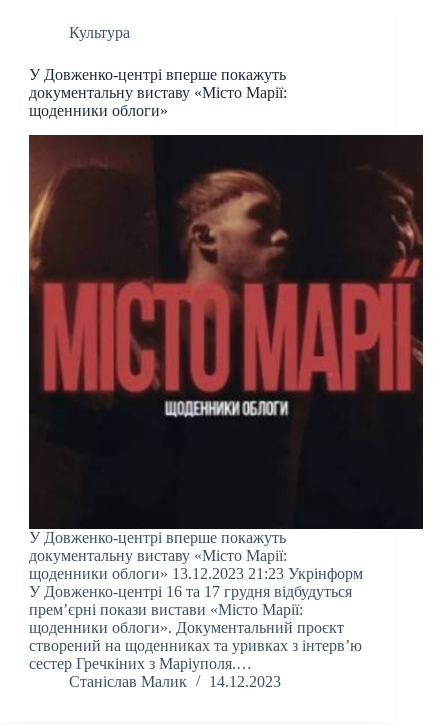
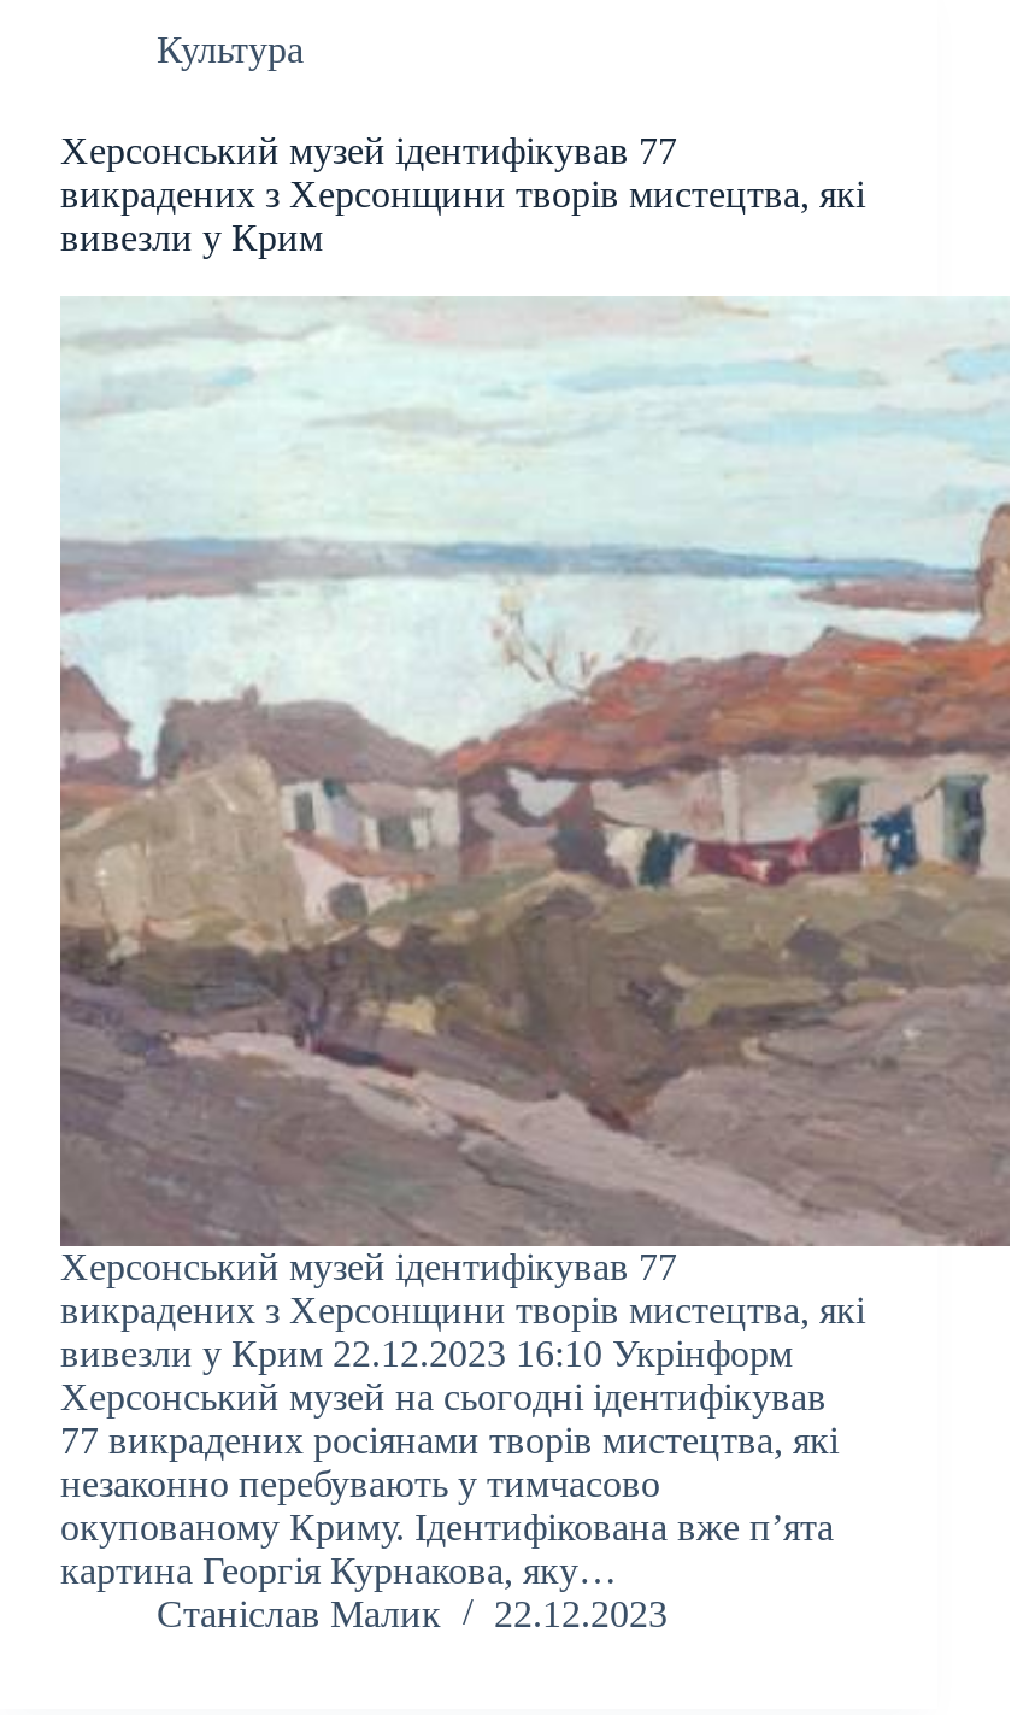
[29,66,287,119] У Довженко-центрі вперше покажуть | документальну виставу «Місто Марії: | щоденники облоги» -> [60,131,865,258] Херсонський музей ідентифікував 77 | викрадених з Херсонщини творів мистецтва, які | вивезли у Крим
[28,134,424,672] [image] | У Довженко-центрі вперше покажуть | документальну виставу «Місто Марії: | щоденники облоги» 13.12.2023 21:23 Укрінформ | У Довженко-центрі 16 та 17 грудня відбудуться | прем’єрні покази вистави «Місто Марії: | щоденники облоги». Документальний проєкт | створений на щоденниках та уривках з інтерв’ю | сестер Гречкіних з Маріуполя.… -> [58,296,1012,1592] [image] | Херсонський музей ідентифікував 77 | викрадених з Херсонщини творів мистецтва, які | вивезли у Крим 22.12.2023 16:10 Укрінформ | Херсонський музей на сьогодні ідентифікував | 77 викрадених росіянами творів мистецтва, які | незаконно перебувають у тимчасово | окупованому Криму. Ідентифікована вже п’ята | картина Георгія Курнакова, яку…
[69,673,281,690] Станіслав Малик 14.12.2023 -> [157,1594,668,1635] Станіслав Малик 22.12.2023

